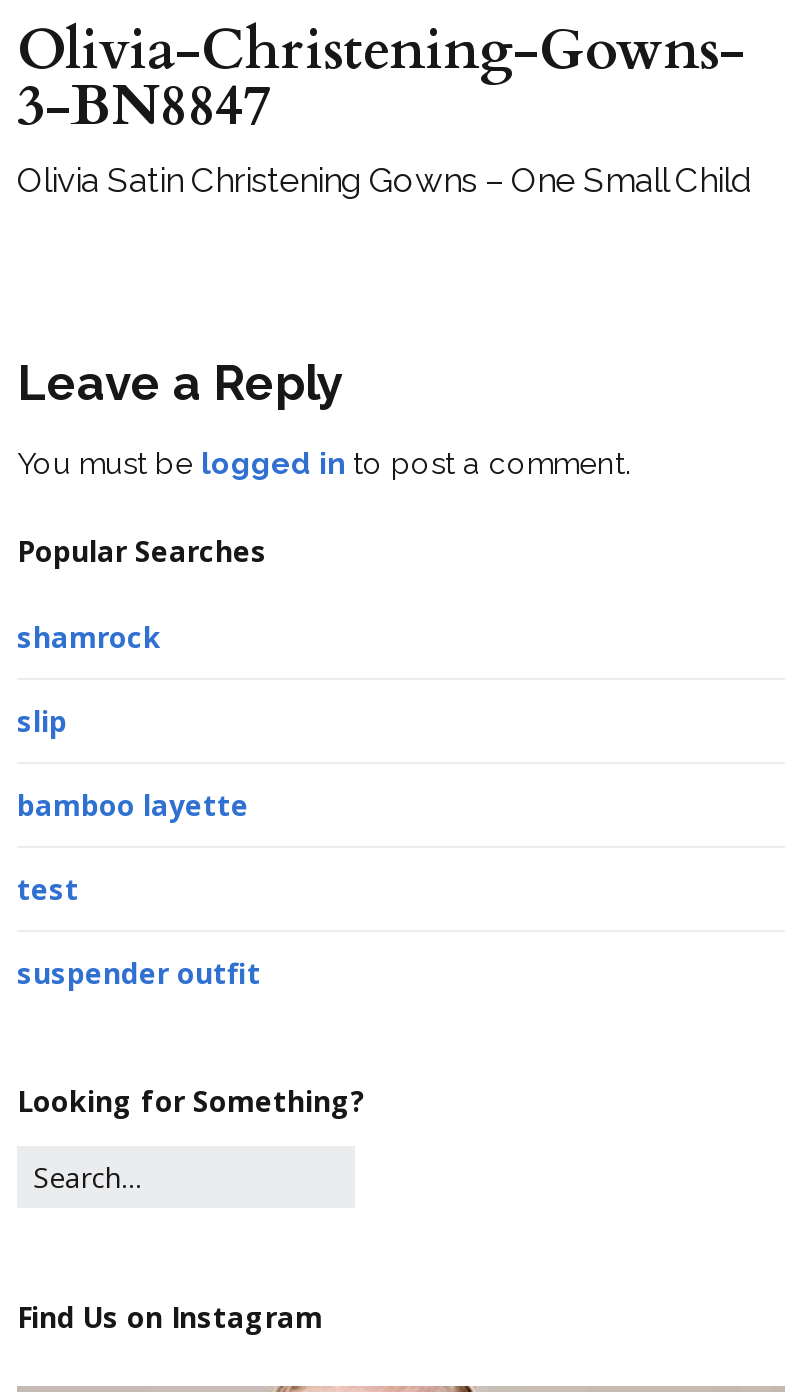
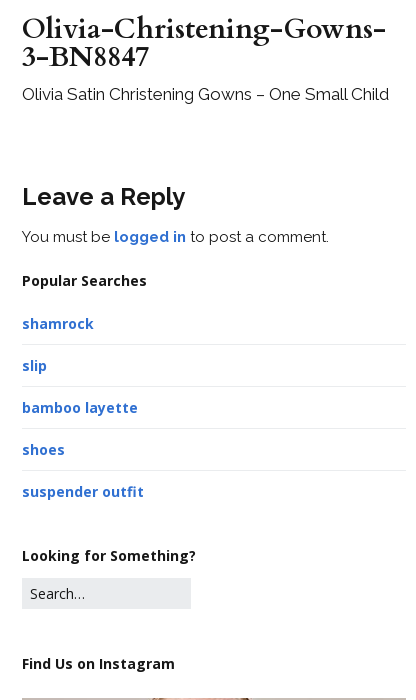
[17,871,79,909] test -> [22,440,65,459] shoes

